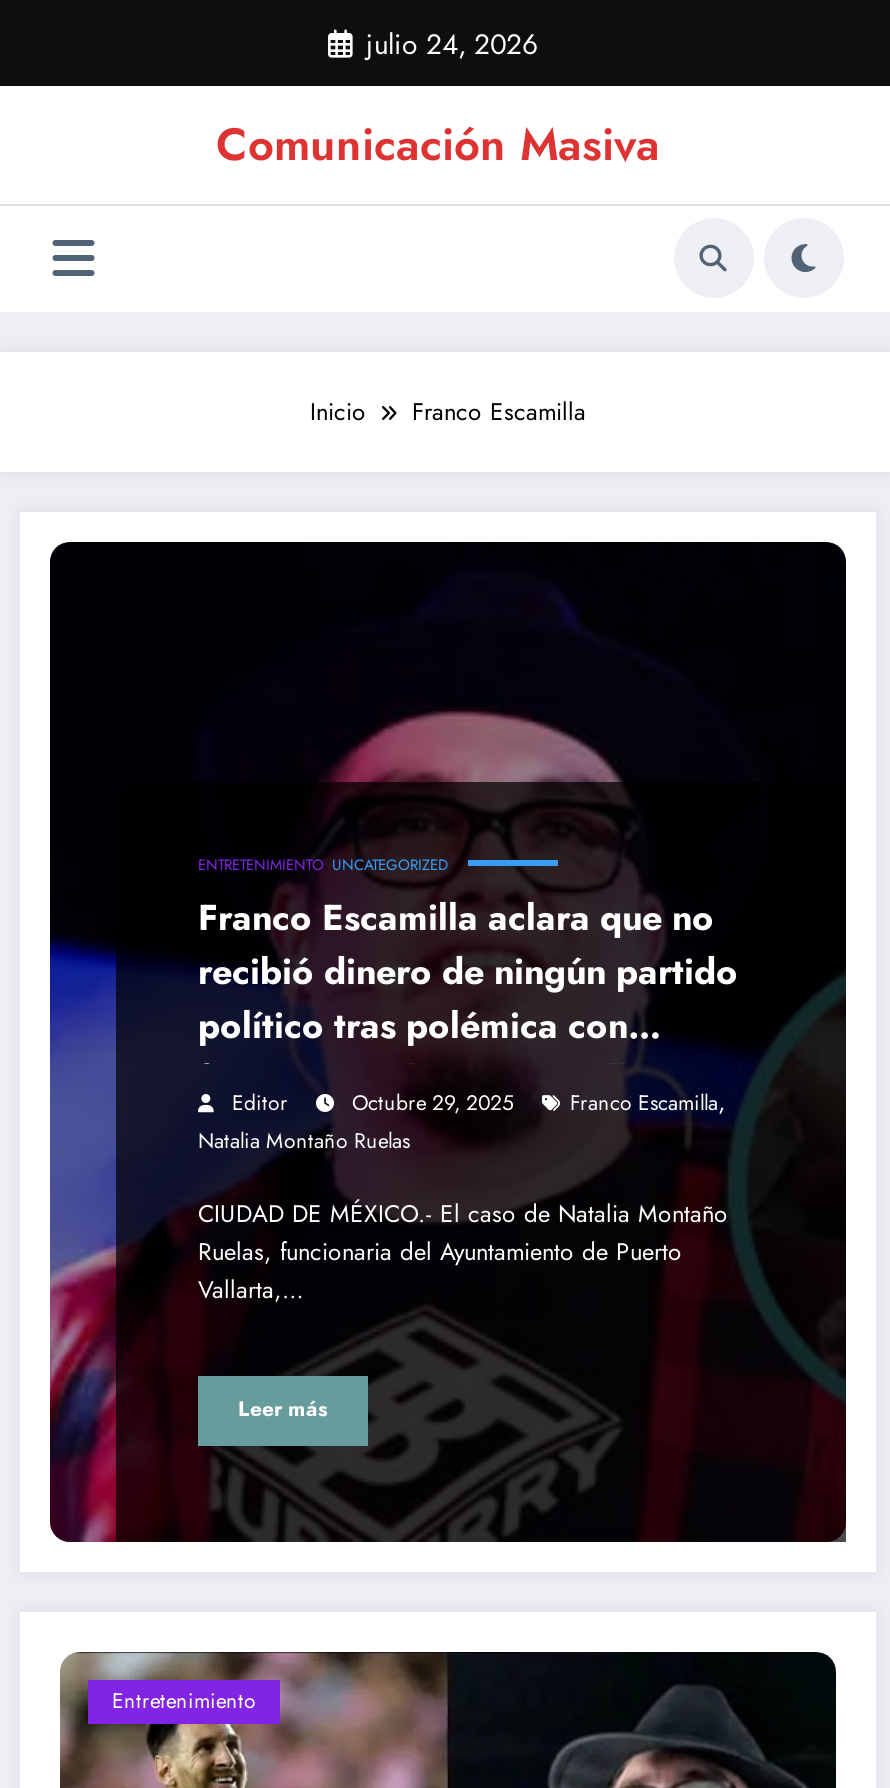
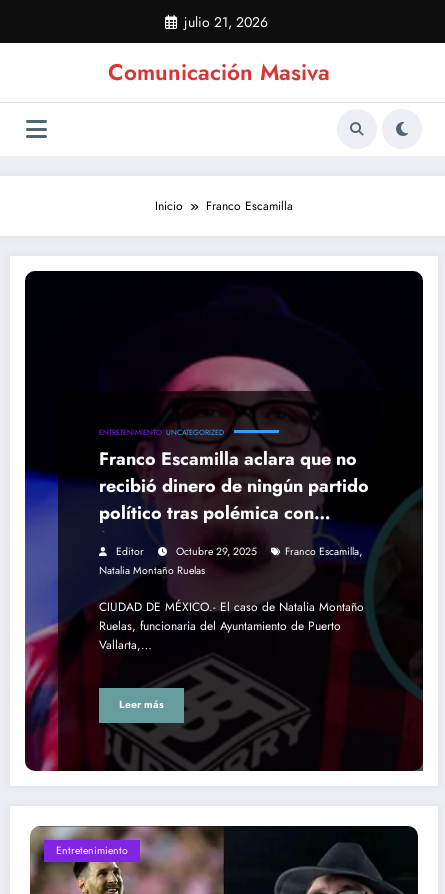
[366,24,538,64] julio 24, 2026 -> [184,12,268,32] julio 21, 2026

